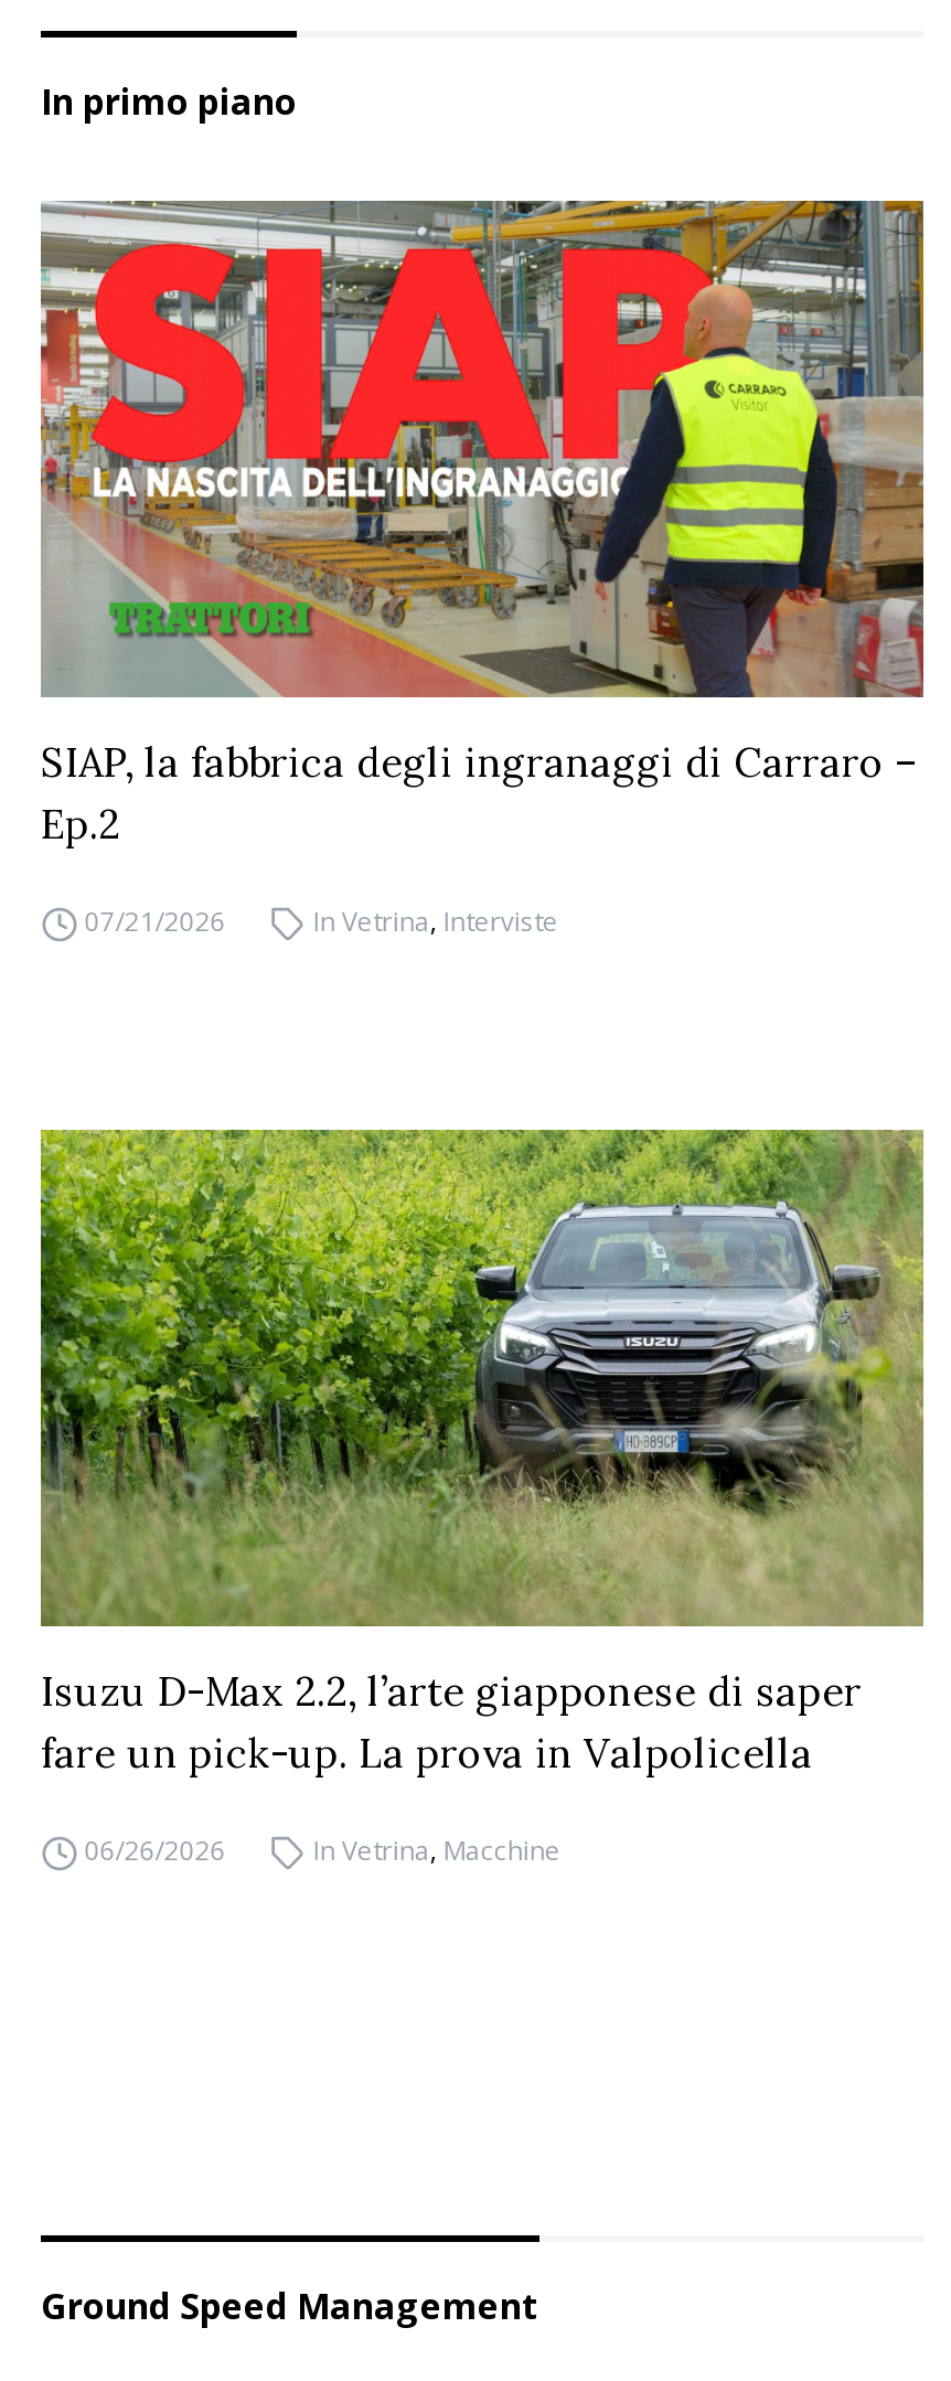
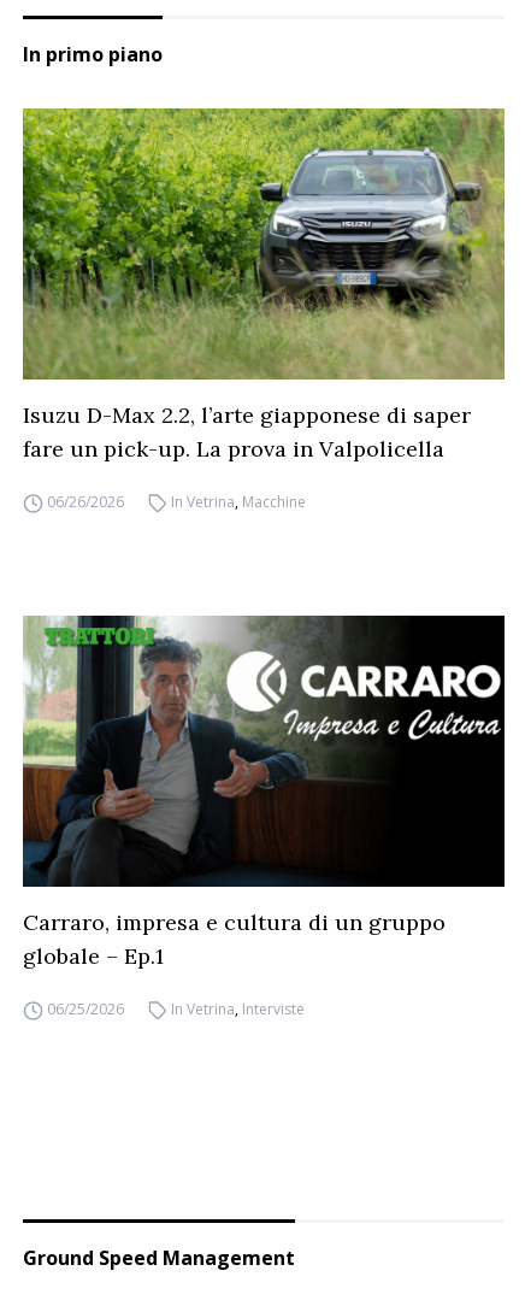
[39,199,926,940] [image] | SIAP, la fabbrica degli ingranaggi di Carraro – | Ep.2 | 07/21/2026 -> none
moved [313,903,558,940] -> [171,999,305,1019]: In Vetrina, Interviste
moved [36,1125,926,1869] -> [20,106,506,512]: [image] | Isuzu D-Max 2.2, l’arte giapponese di saper | fare un pick-up. La prova in Valpolicella | 06/26/2026 | In Vetrina, Macchine
none -> [22,614,506,1019] [image] | Carraro, impresa e cultura di un gruppo | globale – Ep.1 | 06/25/2026

